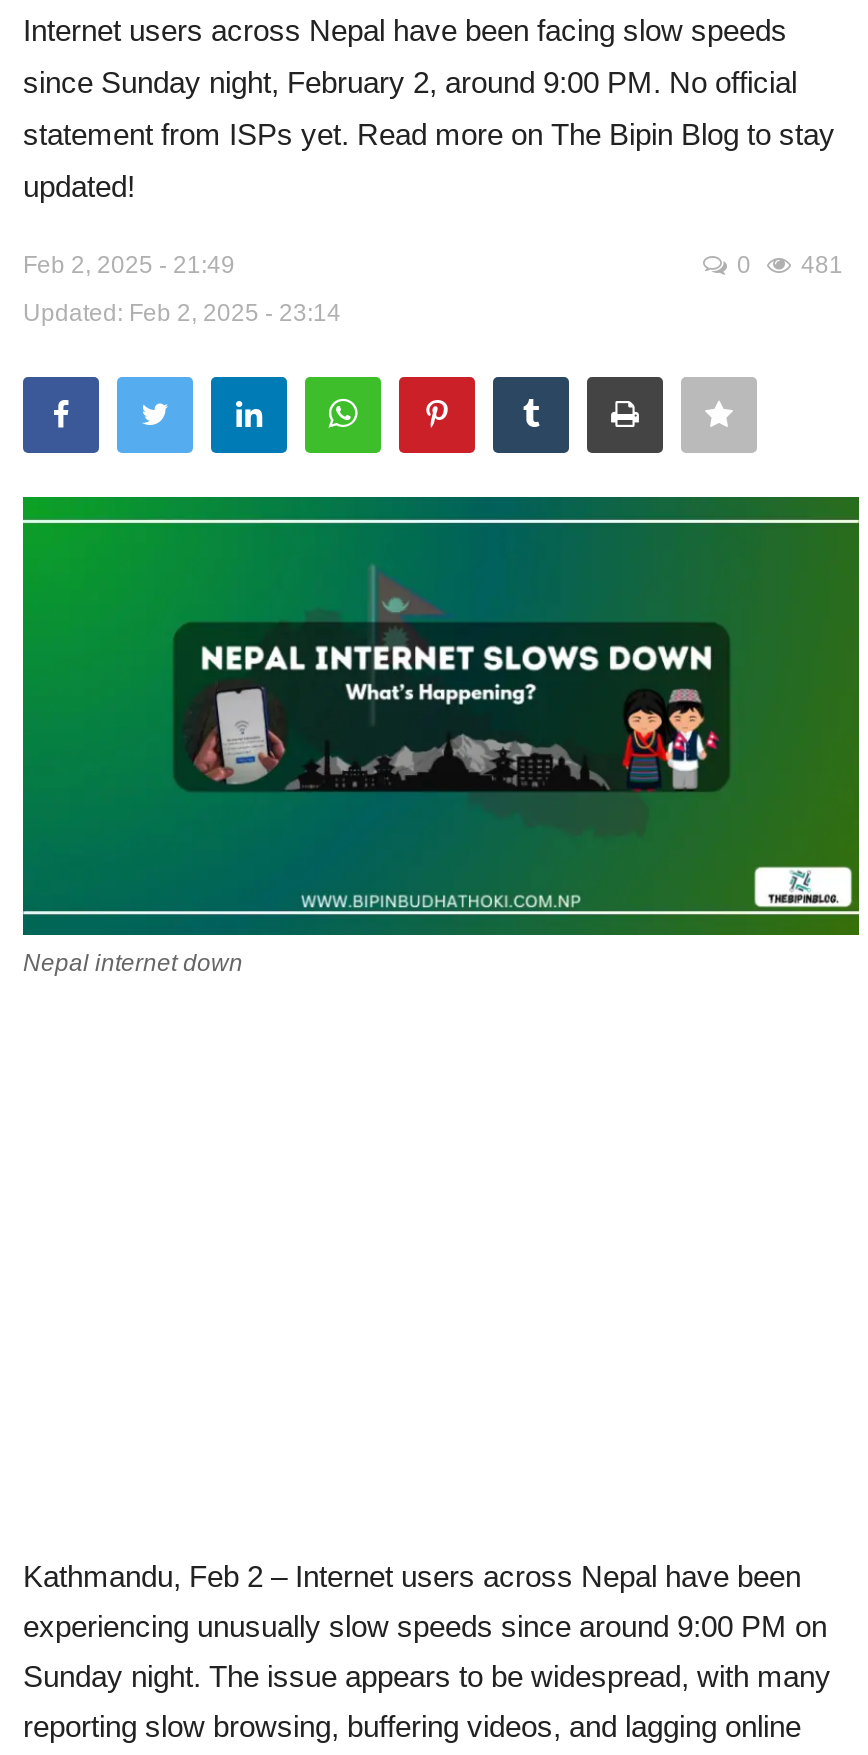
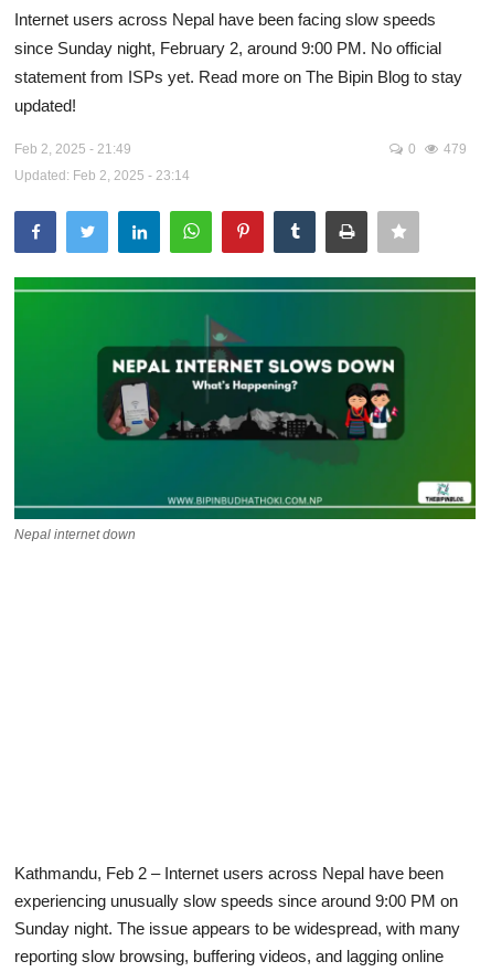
[737,251,843,279] 0 481 -> [408,141,467,157] 0 479

